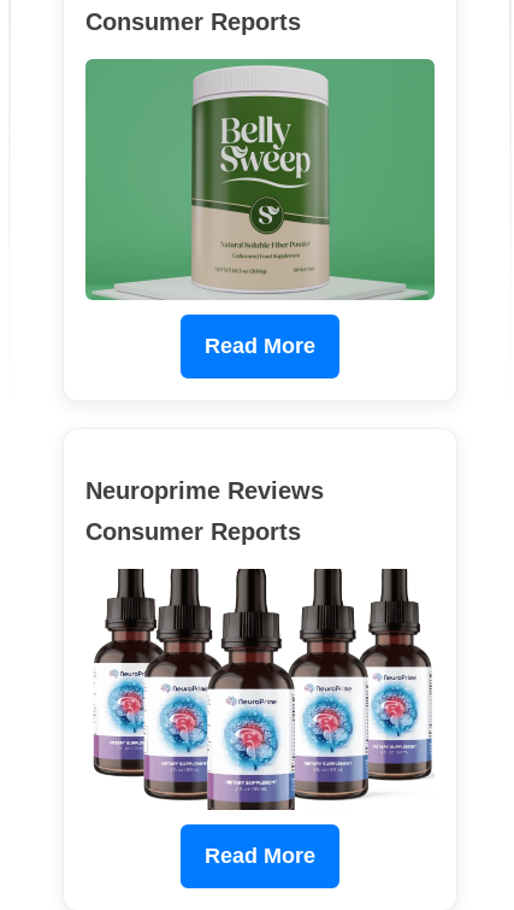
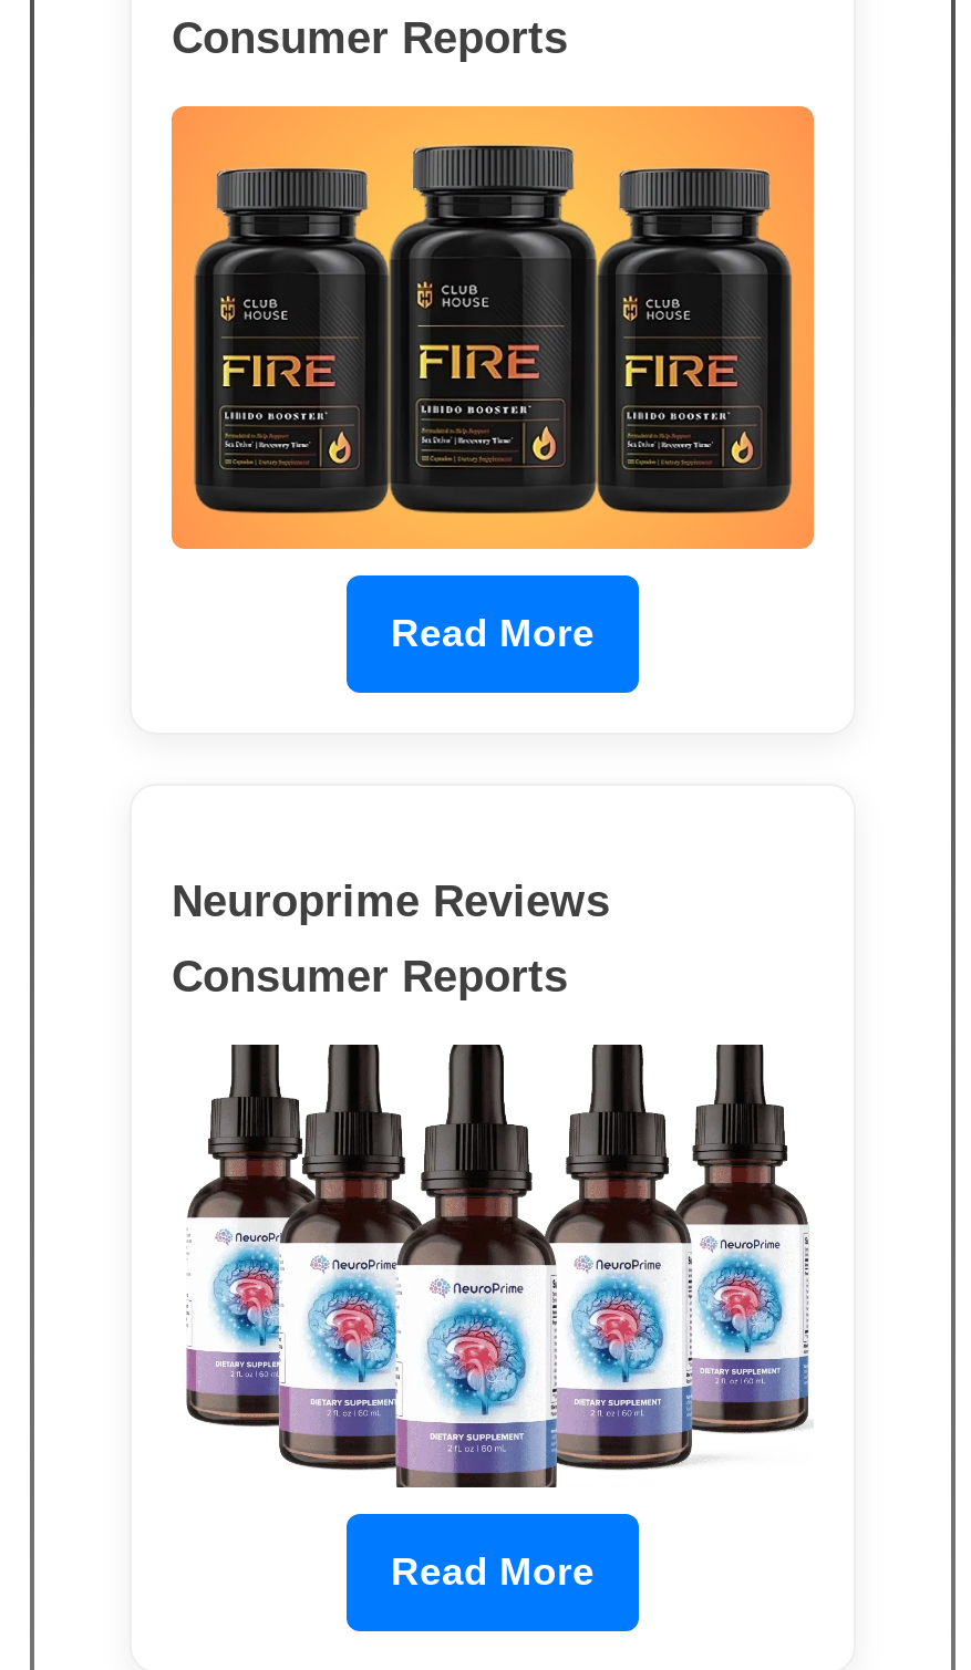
[84,58,436,301] [image] -> [169,105,816,550] [image]

